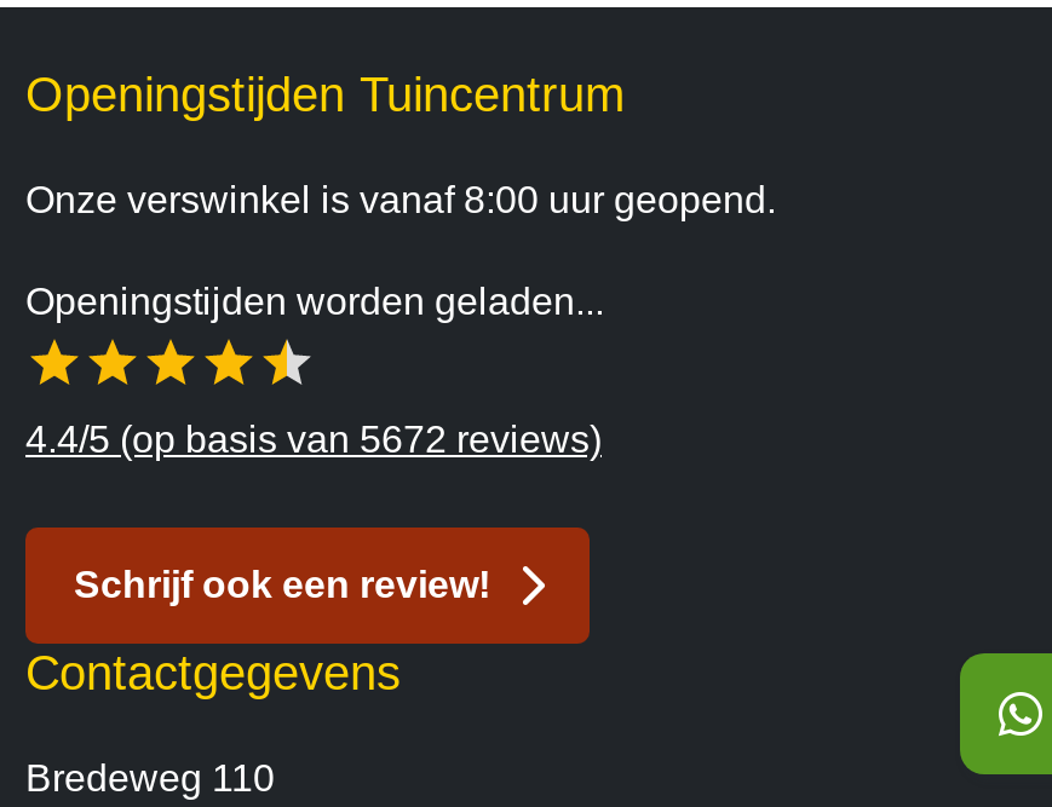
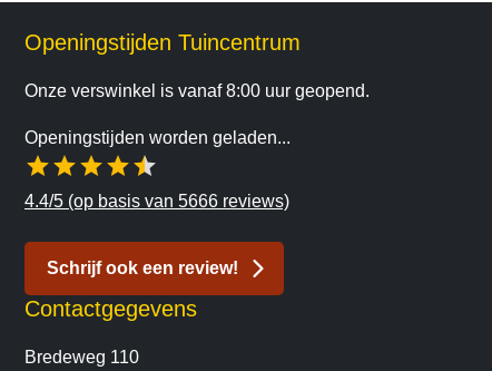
[25,417,602,459] 4.4/5 (op basis van 5672 reviews) -> [24,192,289,211] 4.4/5 (op basis van 5666 reviews)
[958,652,1045,776] [image] -> none

